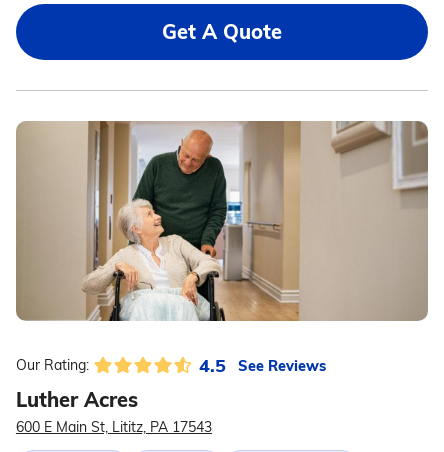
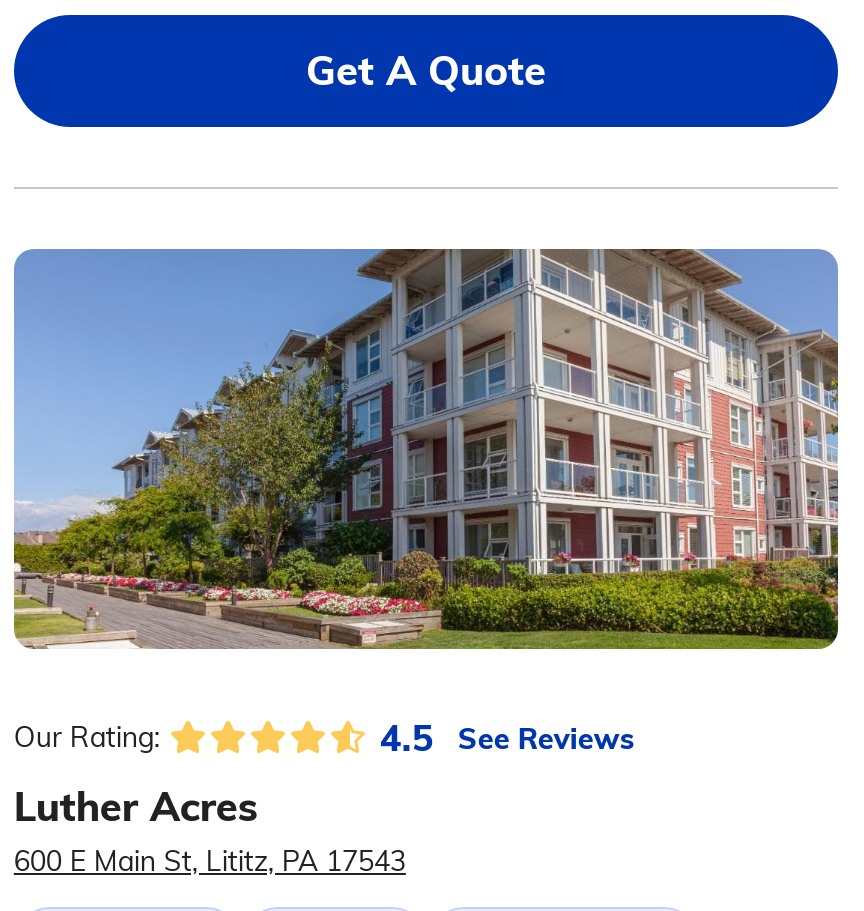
[15,120,429,322] [image] -> [12,247,840,651] [image]

